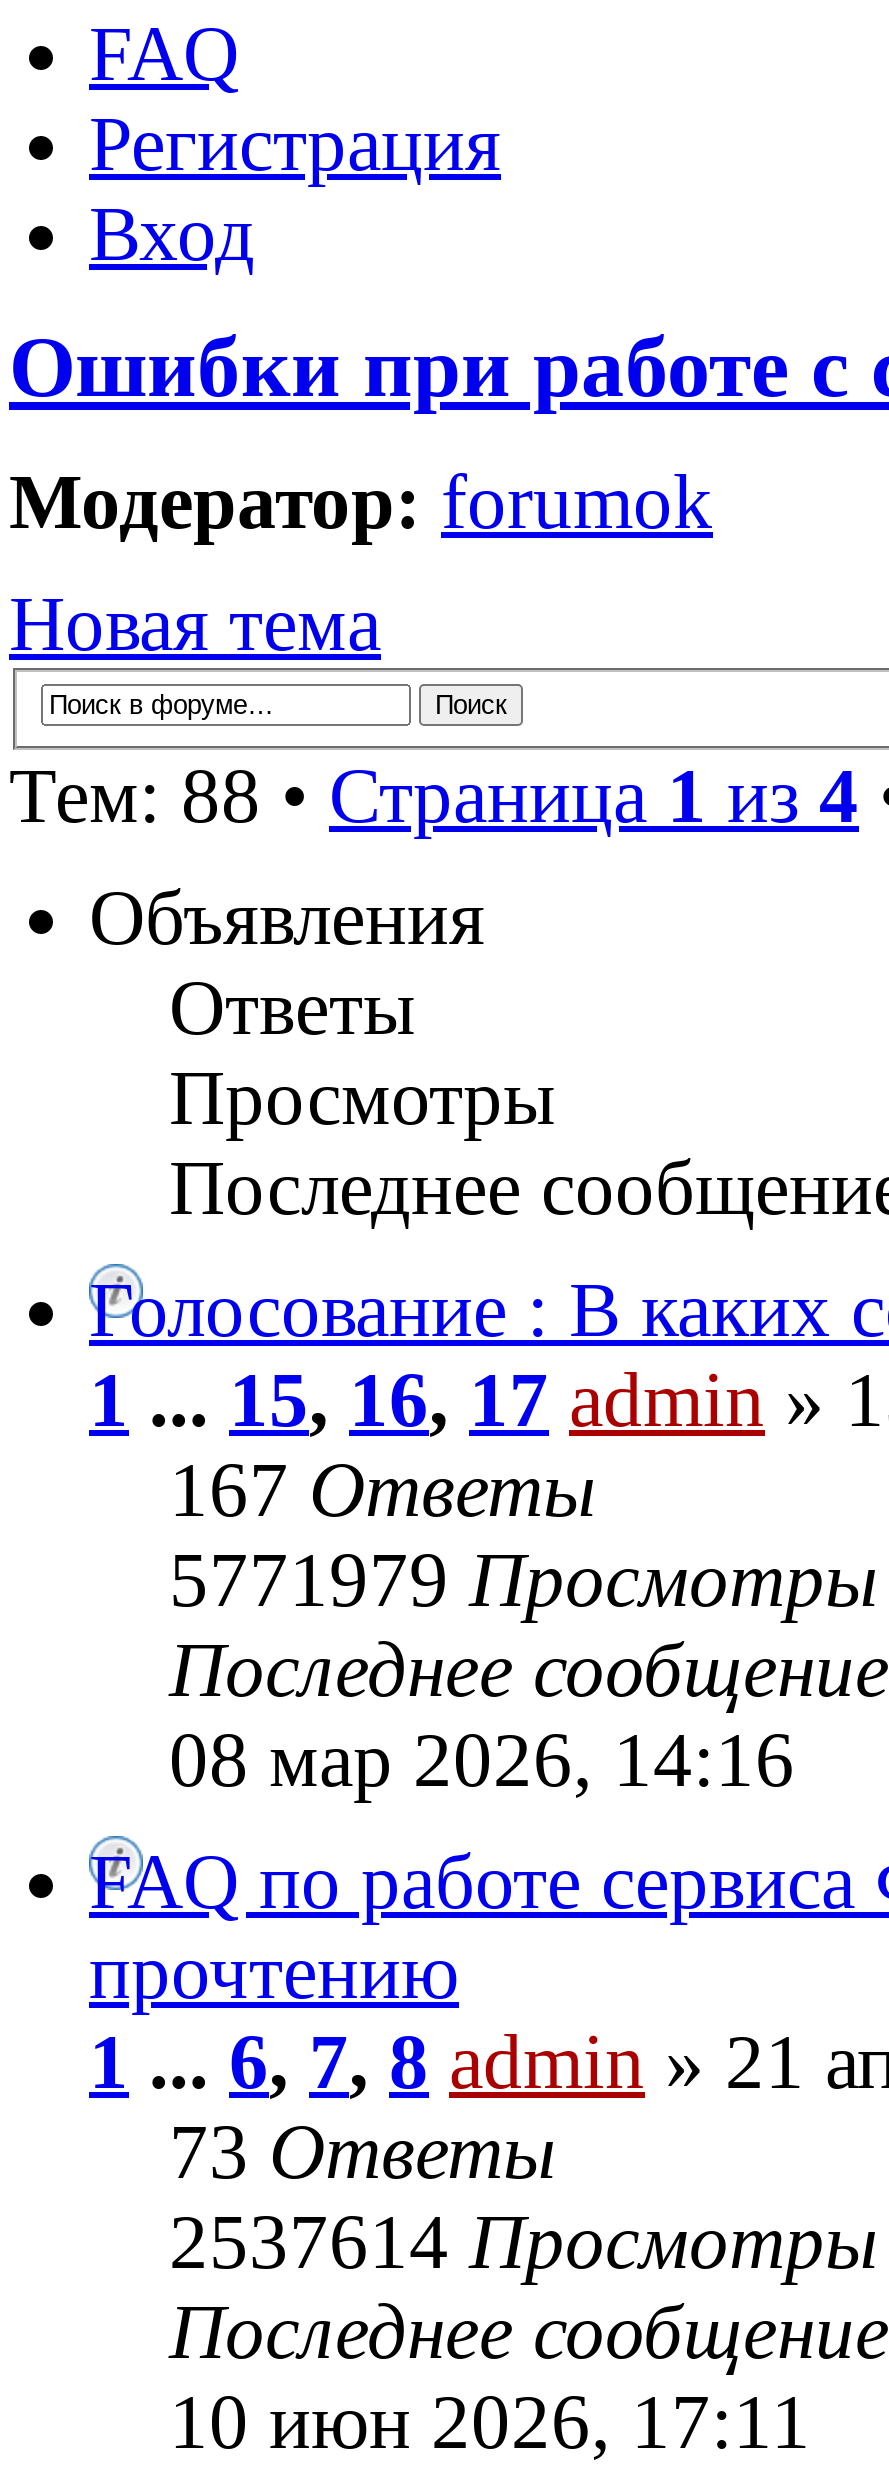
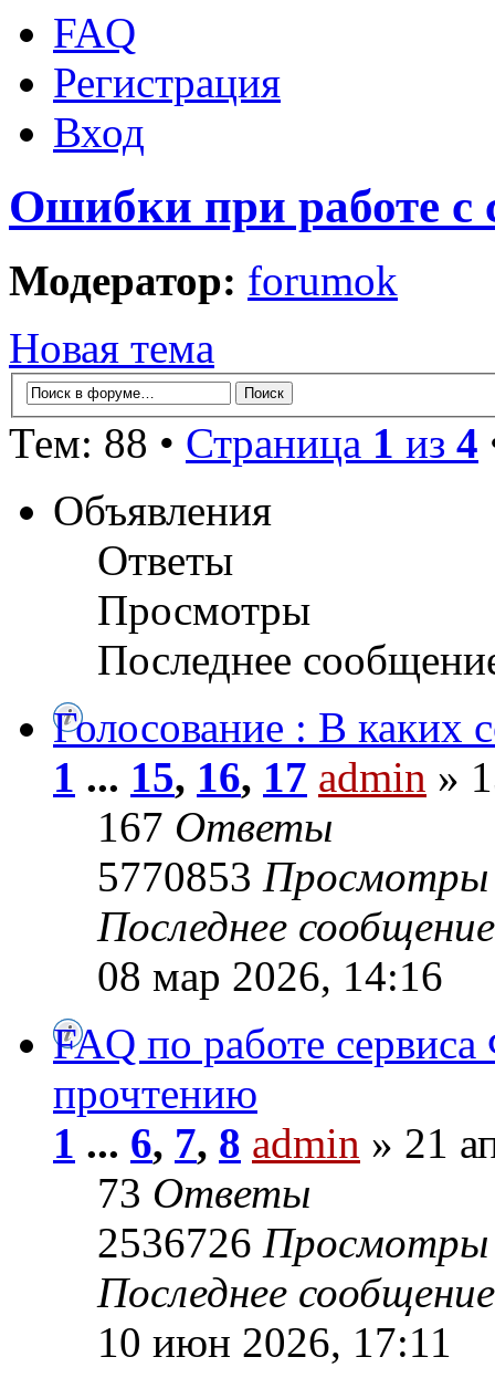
[169,1536,877,1622] 5771979 Просмотры -> [97,853,488,900] 5770853 Просмотры
[169,2198,877,2284] 2537614 Просмотры -> [97,1219,488,1266] 2536726 Просмотры

